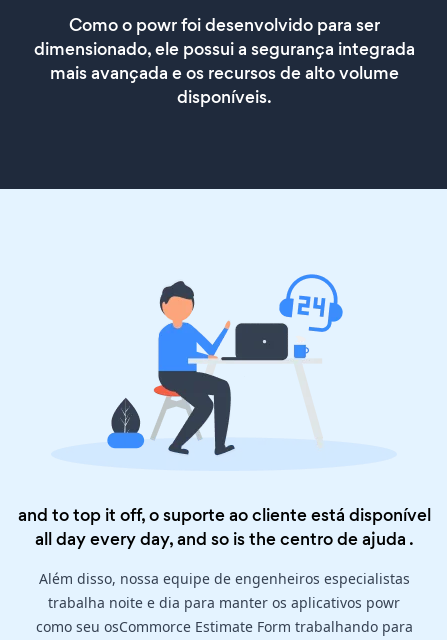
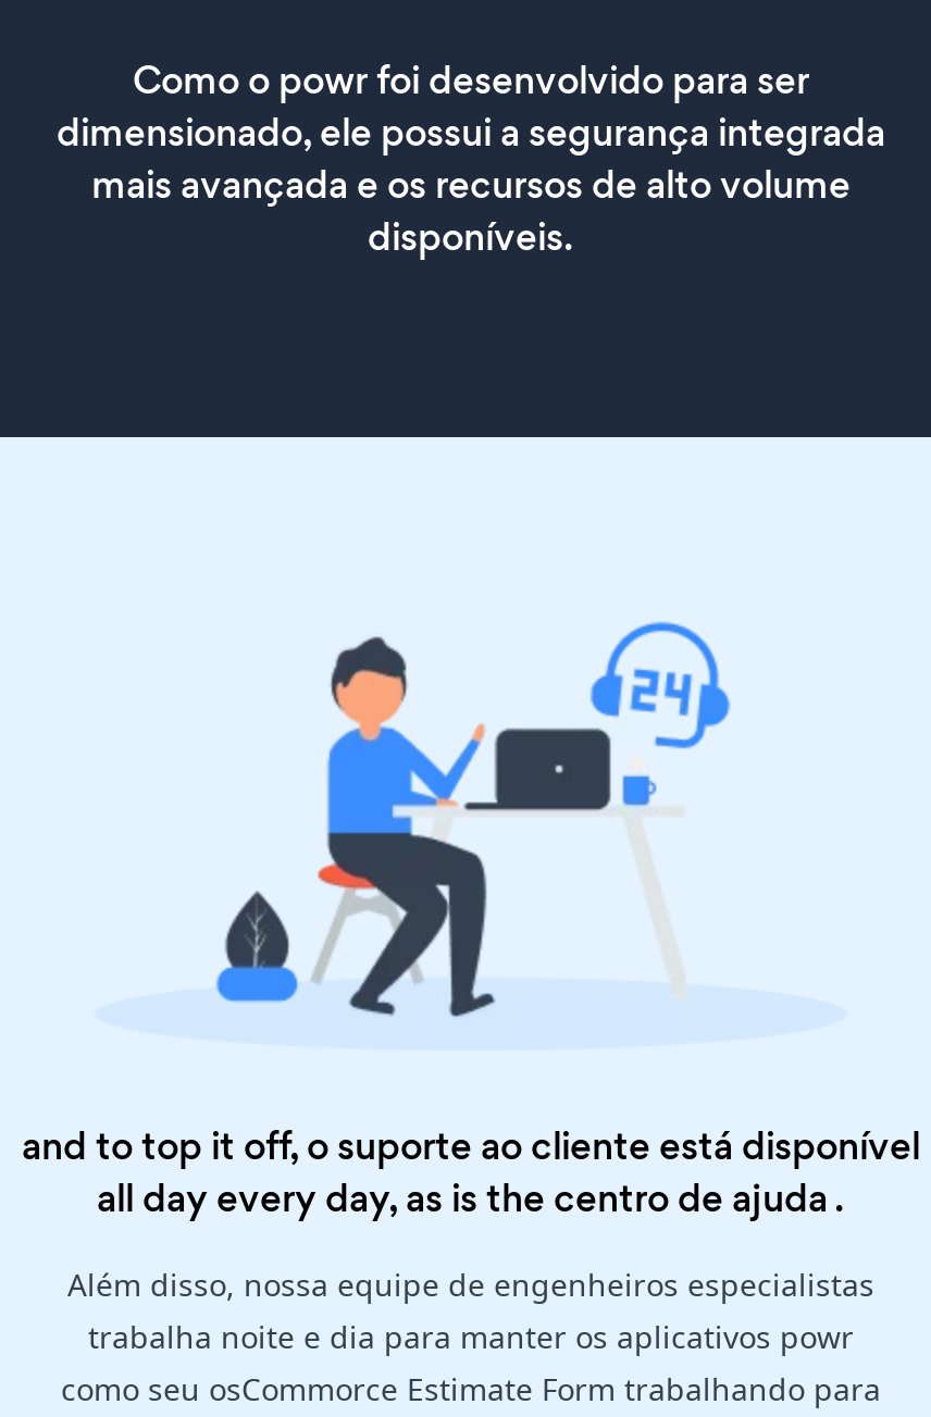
[34,527,413,551] all day every day, and so is the centro de ajuda. -> [97,1172,845,1224] all day every day, as is the centro de ajuda.

